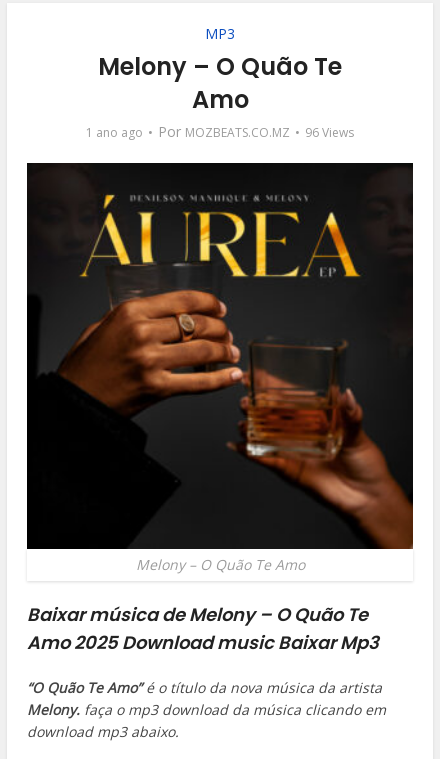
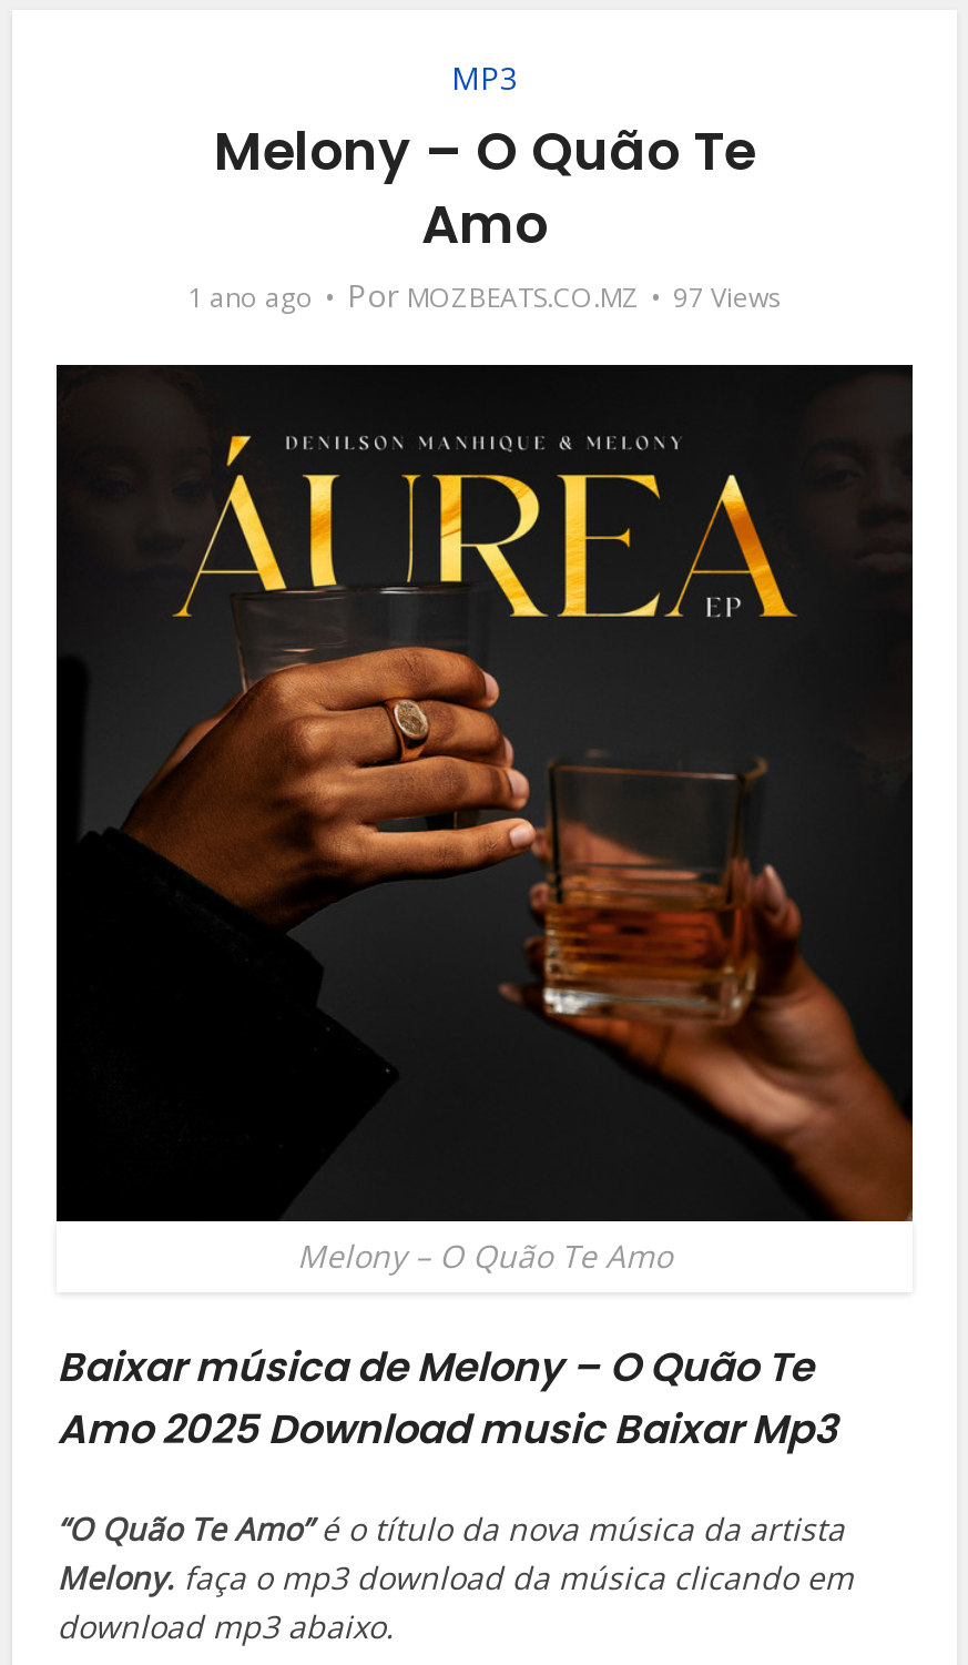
[86,122,354,141] 1 ano ago Por MOZBEATS.CO.MZ 96 Views -> [187,275,782,317] 1 ano ago Por MOZBEATS.CO.MZ 97 Views

